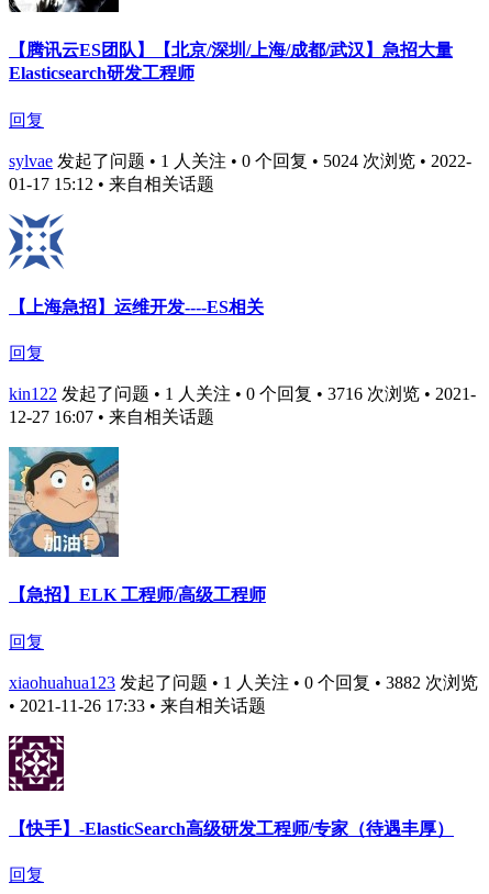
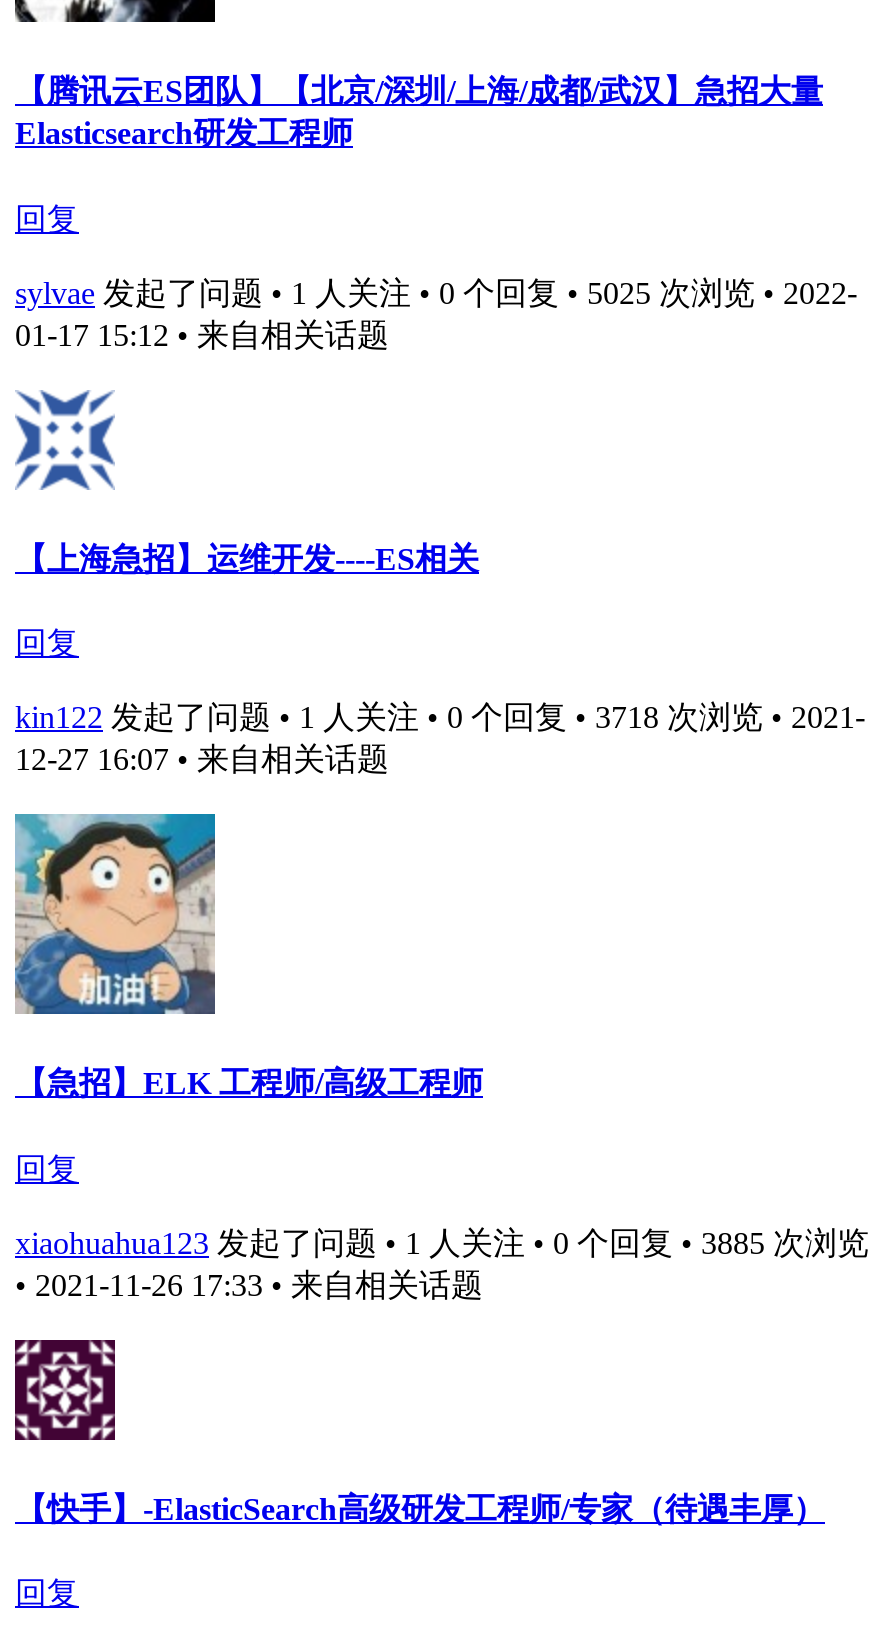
[9,151,471,170] sylvae 发起了问题 • 1 人关注 • 0 个回复 • 5024 次浏览 • 2022- -> [15,275,857,309] sylvae 发起了问题 • 1 人关注 • 0 个回复 • 5025 次浏览 • 2022-
[9,385,476,403] kin122 发起了问题 • 1 人关注 • 0 个回复 • 3716 次浏览 • 2021- -> [15,700,865,734] kin122 发起了问题 • 1 人关注 • 0 个回复 • 3718 次浏览 • 2021-
[9,673,478,692] xiaohuahua123 发起了问题 • 1 人关注 • 0 个回复 • 3882 次浏览 -> [15,1225,869,1259] xiaohuahua123 发起了问题 • 1 人关注 • 0 个回复 • 3885 次浏览

